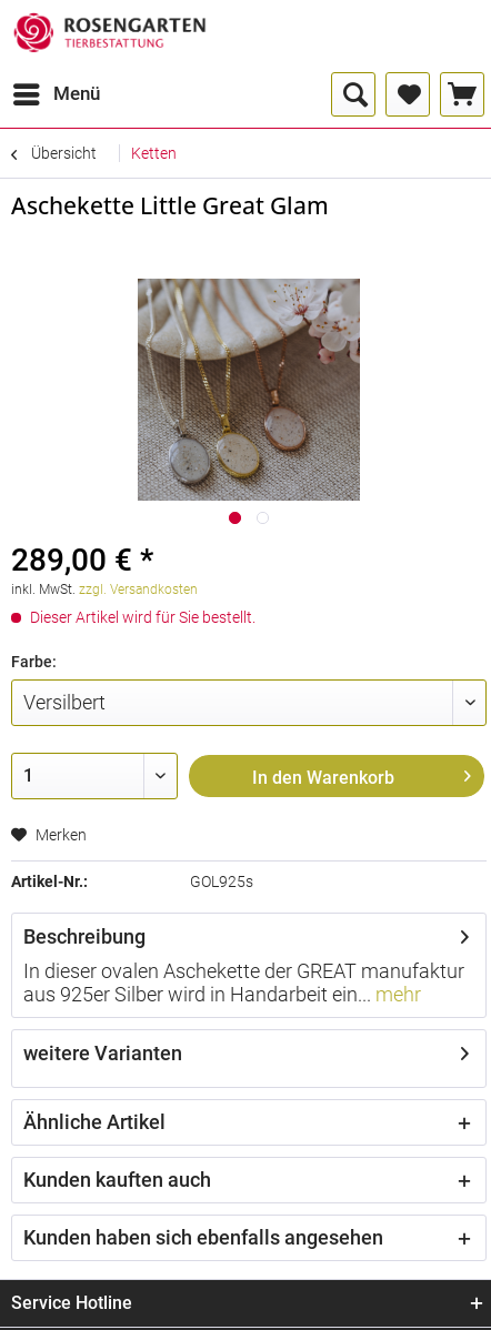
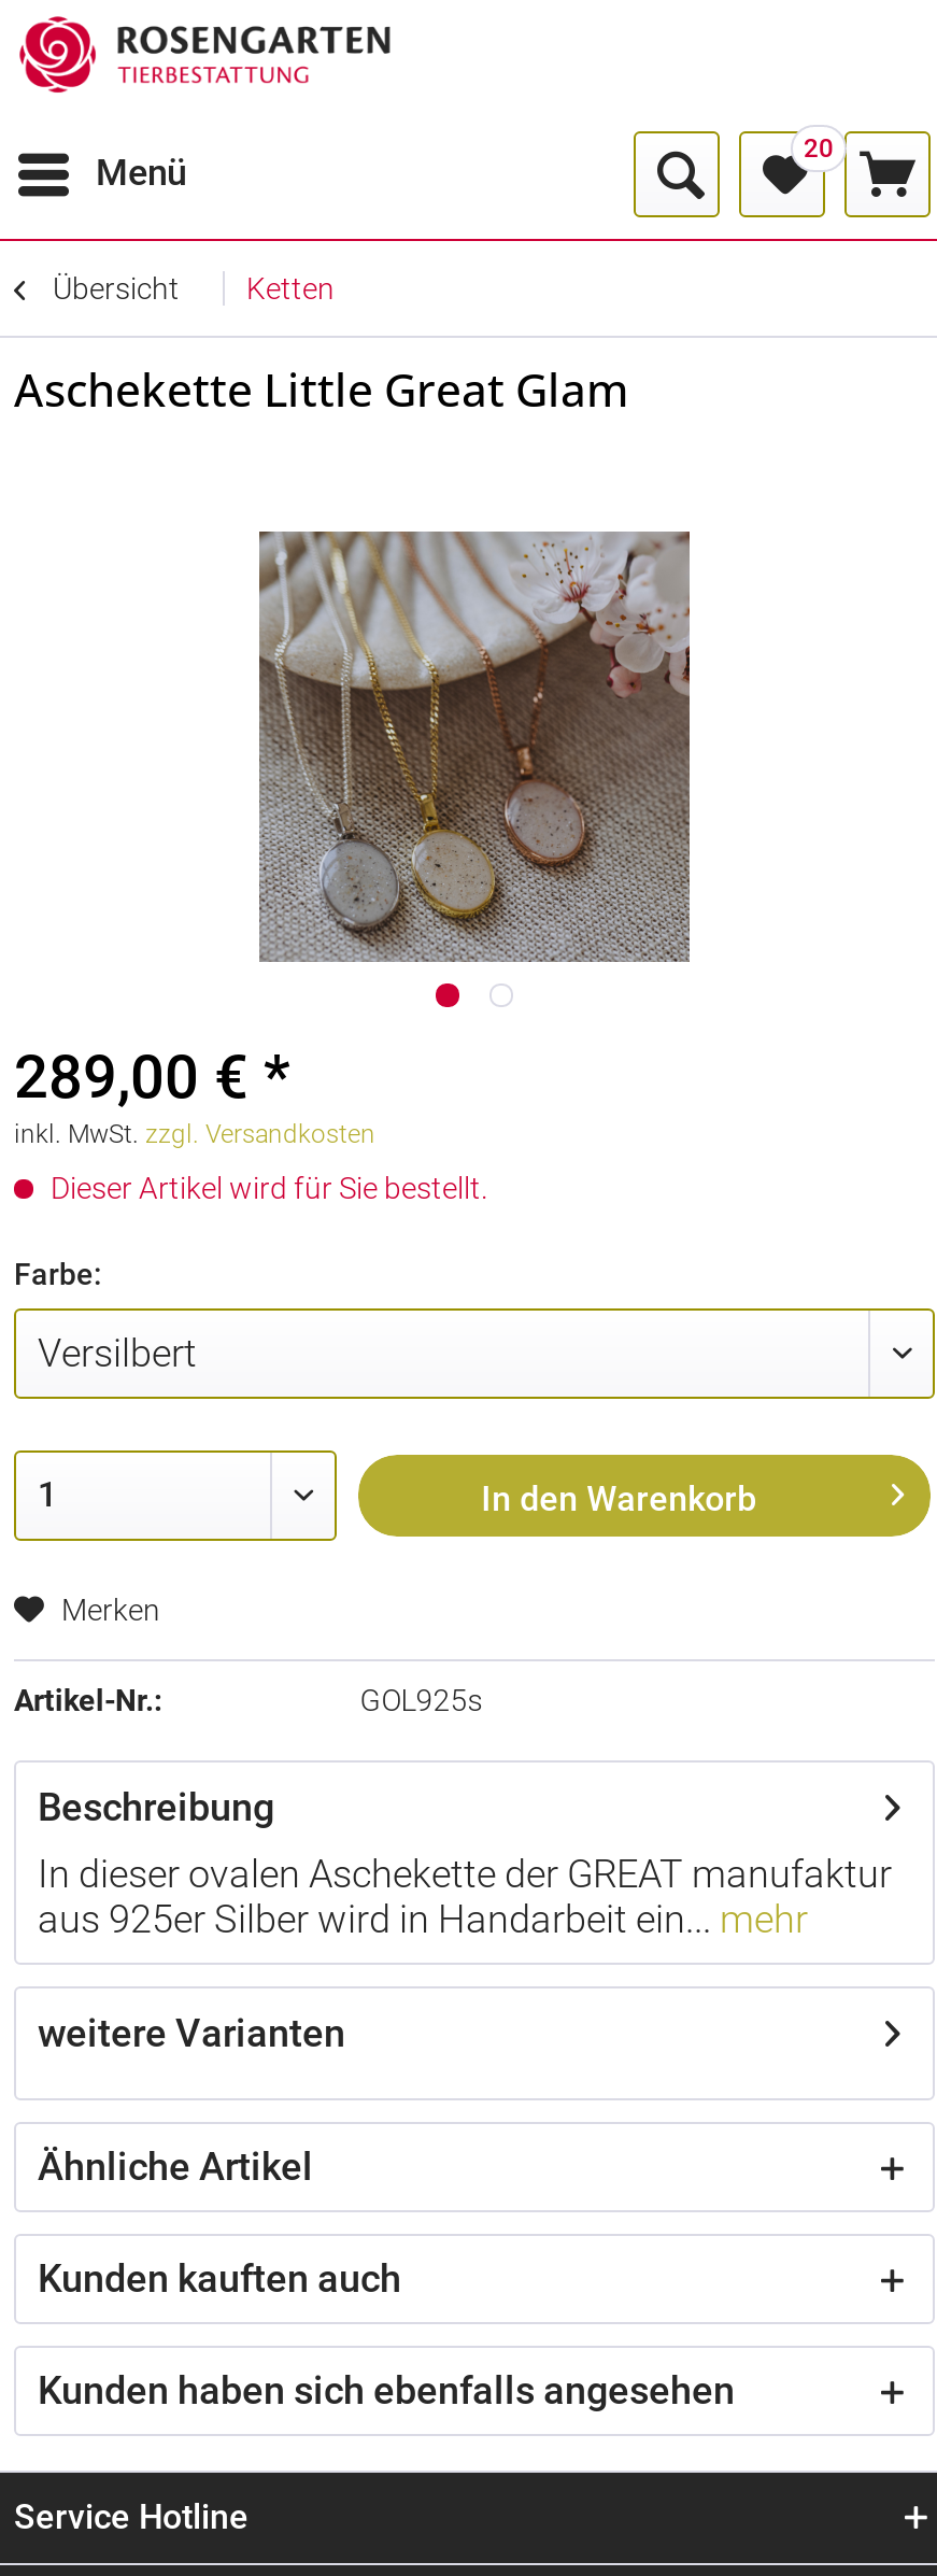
none -> [804,133,834,164] 20

